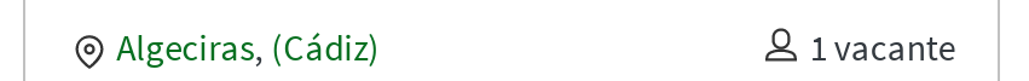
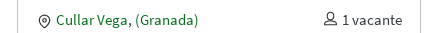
[116,25,380,71] Algeciras, (Cádiz) -> [56,10,199,29] Cullar Vega, (Granada)

